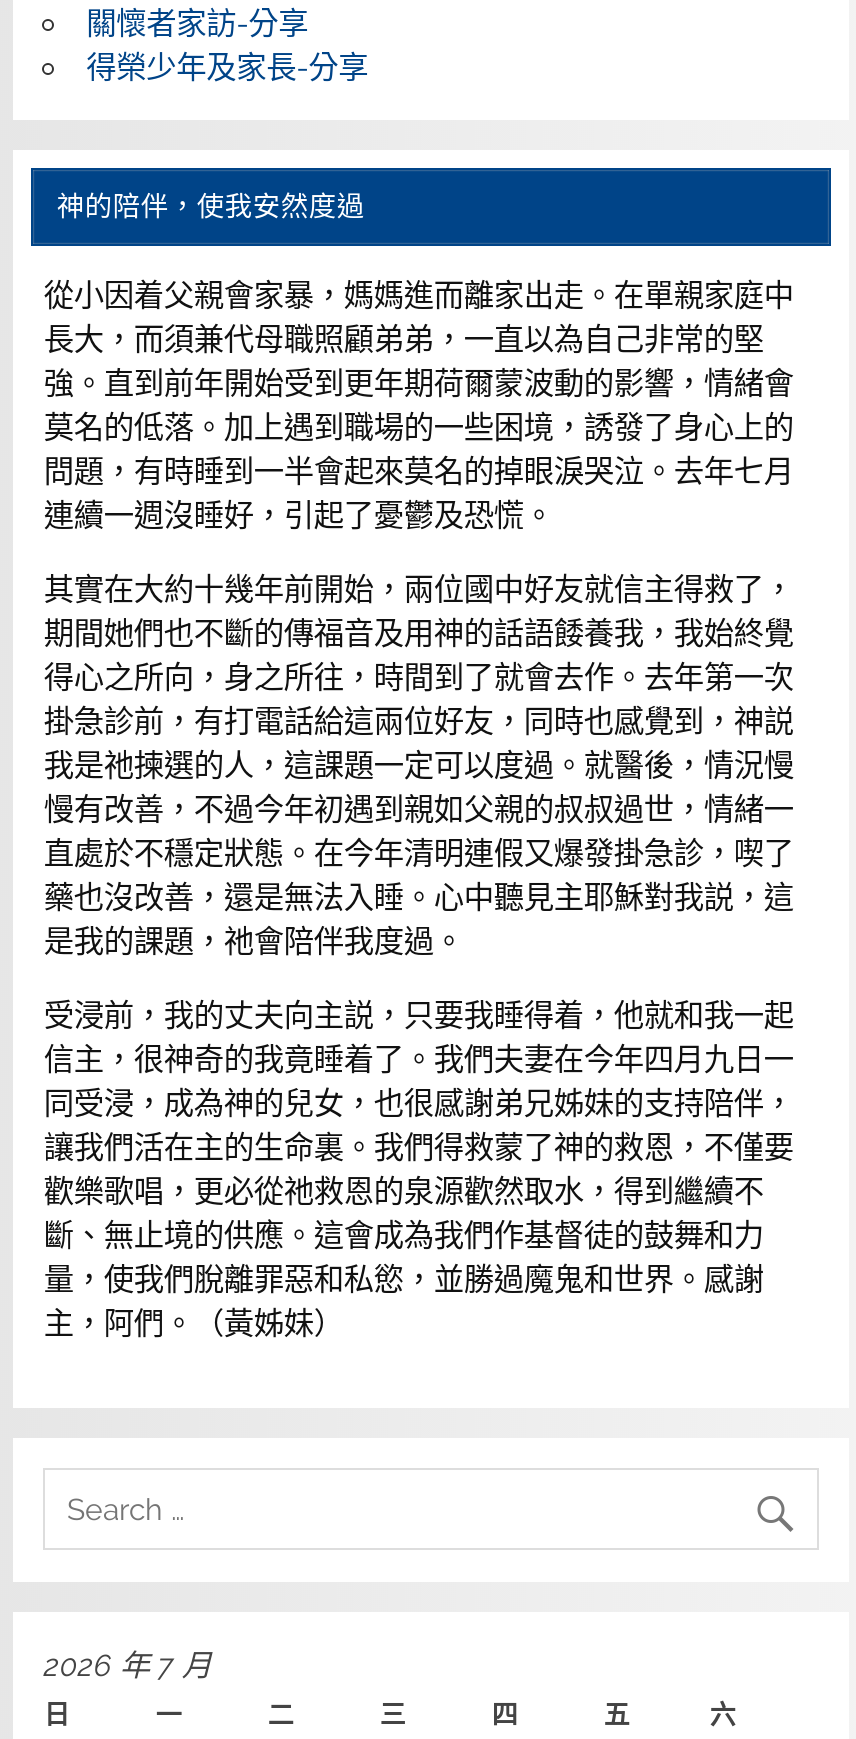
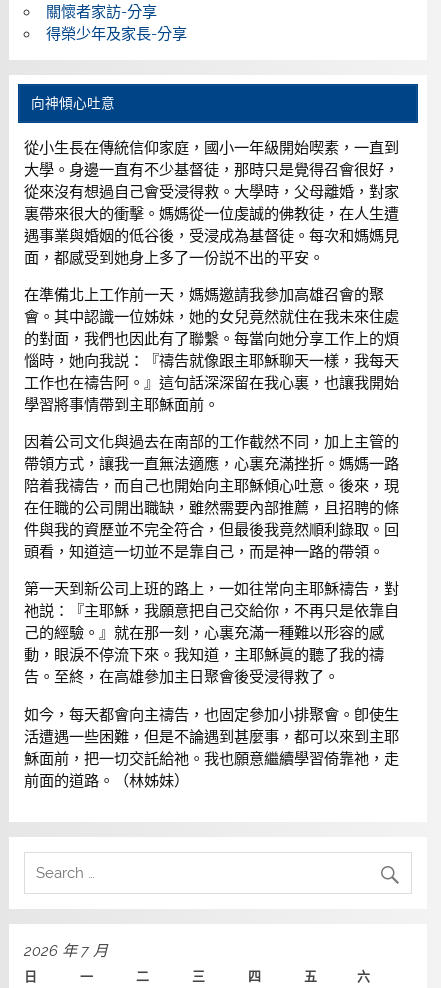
[44,190,794,1342] 神的陪伴，使我安然度過 | 從小因着父親會家暴，媽媽進而離家出走。在單親家庭中 | 長大，而須兼代母職照顧弟弟，一直以為自己非常的堅 | 強。直到前年開始受到更年期荷爾蒙波動的影響，情緒會 | 莫名的低落。加上遇到職場的一些困境，誘發了身心上的 | 問題，有時睡到一半會起來莫名的掉眼淚哭泣。去年七月 | 連續一週沒睡好，引起了憂鬱及恐慌。 | 其實在大約十幾年前開始，兩位國中好友就信主得救了， | 期間她們也不斷的傳福音及用神的話語餧養我，我始終覺 | 得心之所向，身之所往，時間到了就會去作。去年第一次 | 掛急診前，有打電話給這兩位好友，同時也感覺到，神説 | 我是祂揀選的人，這課題一定可以度過。就醫後，情況慢 | 慢有改善，不過今年初遇到親如父親的叔叔過世，情緒一 | 直處於不穩定狀態。在今年清明連假又爆發掛急診，喫了 | 藥也沒改善，還是無法入睡。心中聽見主耶穌對我説，這 | 是我的課題，祂會陪伴我度過。 | 受浸前，我的丈夫向主説，只要我睡得着，他就和我一起 | 信主，很神奇的我竟睡着了。我們夫妻在今年四月九日一 | 同受浸，成為神的兒女，也很感謝弟兄姊妹的支持陪伴， | 讓我們活在主的生命裏。我們得救蒙了神的救恩，不僅要 | 歡樂歌唱，更必從祂救恩的泉源歡然取水，得到繼續不 | 斷、無止境的供應。這會成為我們作基督徒的鼓舞和力 | 量，使我們脫離罪惡和私慾，並勝過魔鬼和世界。感謝 | 主，阿們。（黃姊妹） -> [24,95,399,789] 向神傾心吐意 | 從小生長在傳統信仰家庭，國小一年級開始喫素，一直到 | 大學。身邊一直有不少基督徒，那時只是覺得召會很好， | 從來沒有想過自己會受浸得救。大學時，父母離婚，對家 | 裏帶來很大的衝擊。媽媽從一位虔誠的佛教徒，在人生遭 | 遇事業與婚姻的低谷後，受浸成為基督徒。每次和媽媽見 | 面，都感受到她身上多了一份説不出的平安。 | 在準備北上工作前一天，媽媽邀請我參加高雄召會的聚 | 會。其中認識一位姊妹，她的女兒竟然就住在我未來住處 | 的對面，我們也因此有了聯繫。每當向她分享工作上的煩 | 惱時，她向我説：『禱告就像跟主耶穌聊天一樣，我每天 | 工作也在禱告阿。』這句話深深留在我心裏，也讓我開始 | 學習將事情帶到主耶穌面前。 | 因着公司文化與過去在南部的工作截然不同，加上主管的 | 帶領方式，讓我一直無法適應，心裏充滿挫折。媽媽一路 | 陪着我禱告，而自己也開始向主耶穌傾心吐意。後來，現 | 在任職的公司開出職缺，雖然需要內部推薦，且招聘的條 | 件與我的資歷並不完全符合，但最後我竟然順利錄取。回 | 頭看，知道這一切並不是靠自己，而是神一路的帶領。 | 第一天到新公司上班的路上，一如往常向主耶穌禱告，對 | 祂説：『主耶穌，我願意把自己交給你，不再只是依靠自 | 己的經驗。』就在那一刻，心裏充滿一種難以形容的感 | 動，眼淚不停流下來。我知道，主耶穌眞的聽了我的禱 | 告。至終，在高雄參加主日聚會後受浸得救了。 | 如今，每天都會向主禱告，也固定參加小排聚會。卽使生 | 活遭遇一些困難，但是不論遇到甚麼事，都可以來到主耶 | 穌面前，把一切交託給祂。我也願意繼續學習倚靠祂，走 | 前面的道路。（林姊妹）

